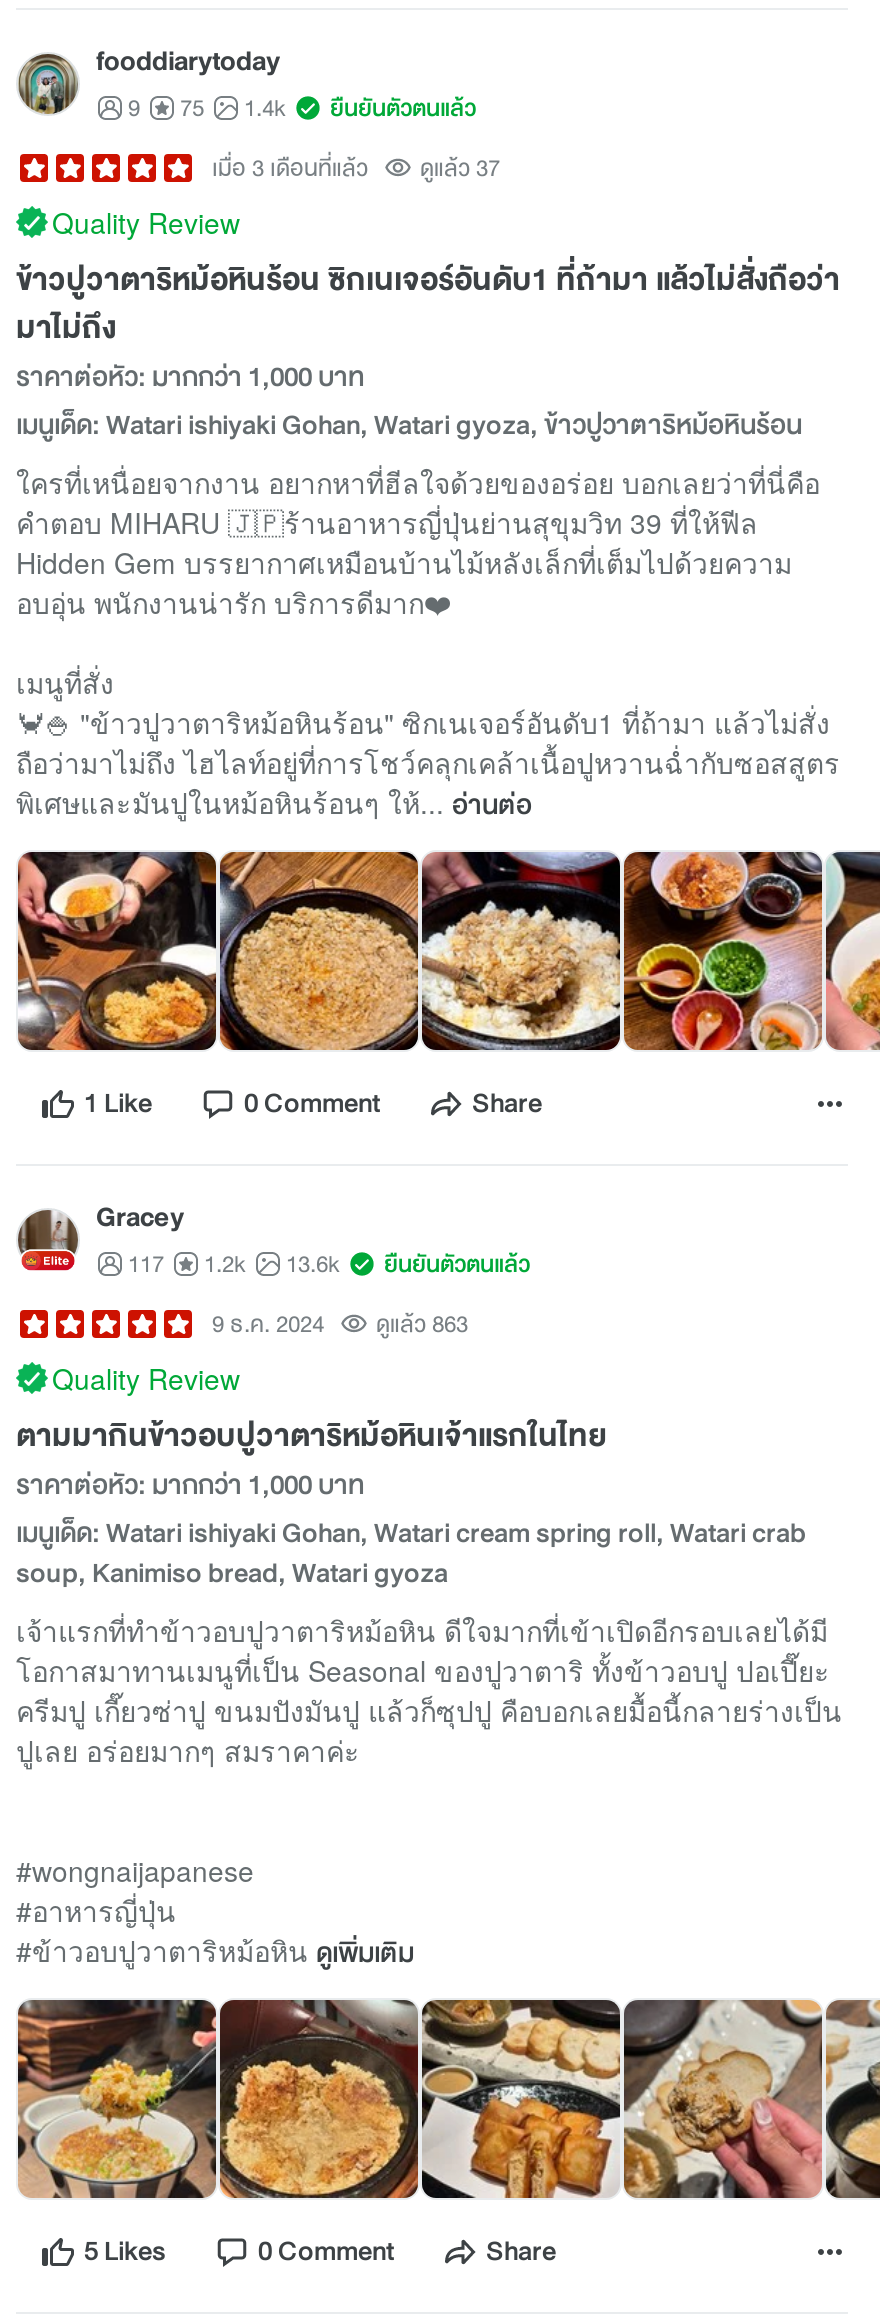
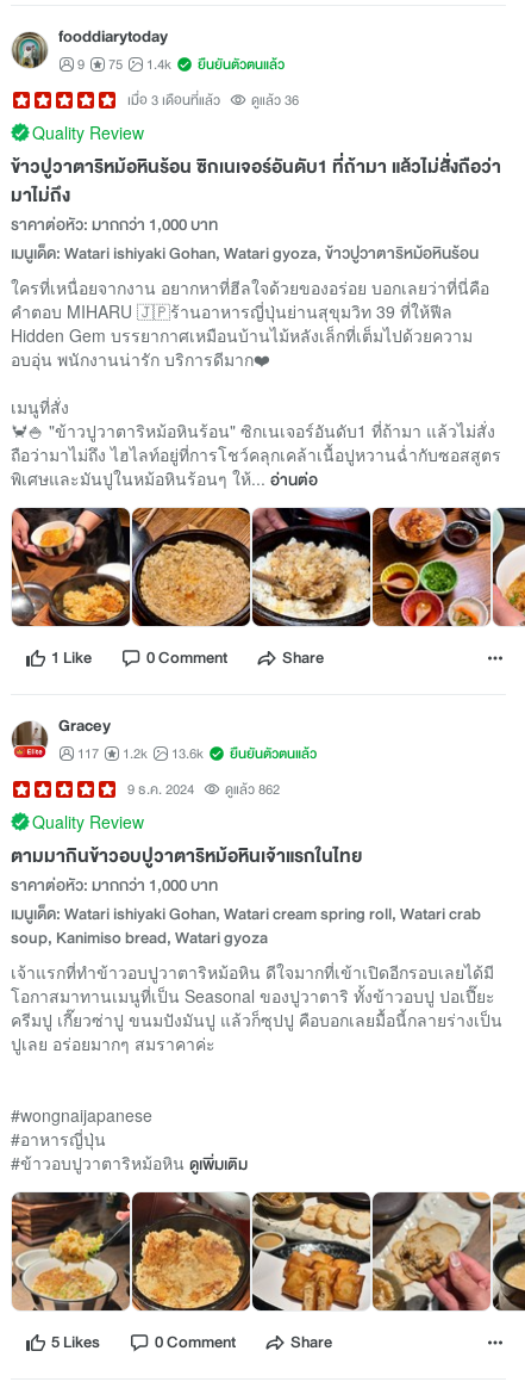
[212,150,500,186] เมื่อ 3 เดือนที่แล้ว ดูแล้ว 37 -> [127,90,299,111] เมื่อ 3 เดือนที่แล้ว ดูแล้ว 36
[212,1306,468,1342] 9 ธ.ค. 2024 ดูแล้ว 863 -> [127,779,280,800] 9 ธ.ค. 2024 ดูแล้ว 862

